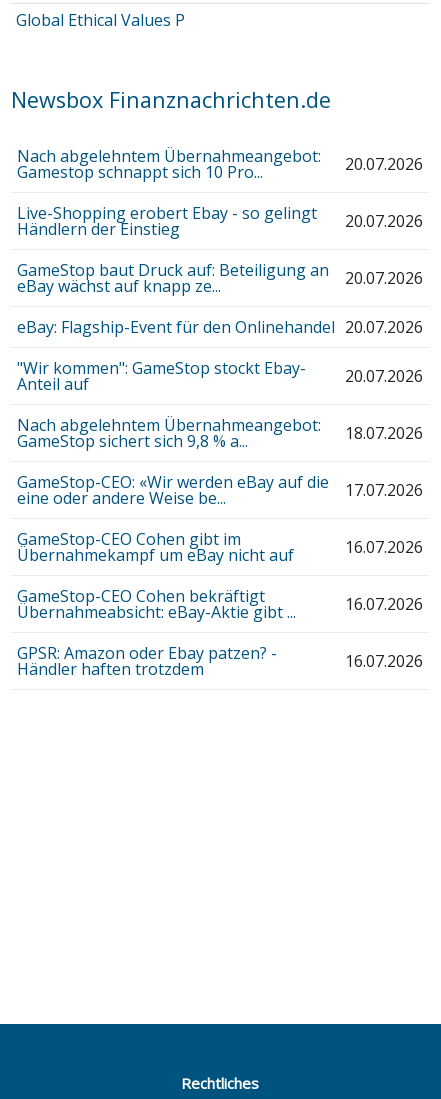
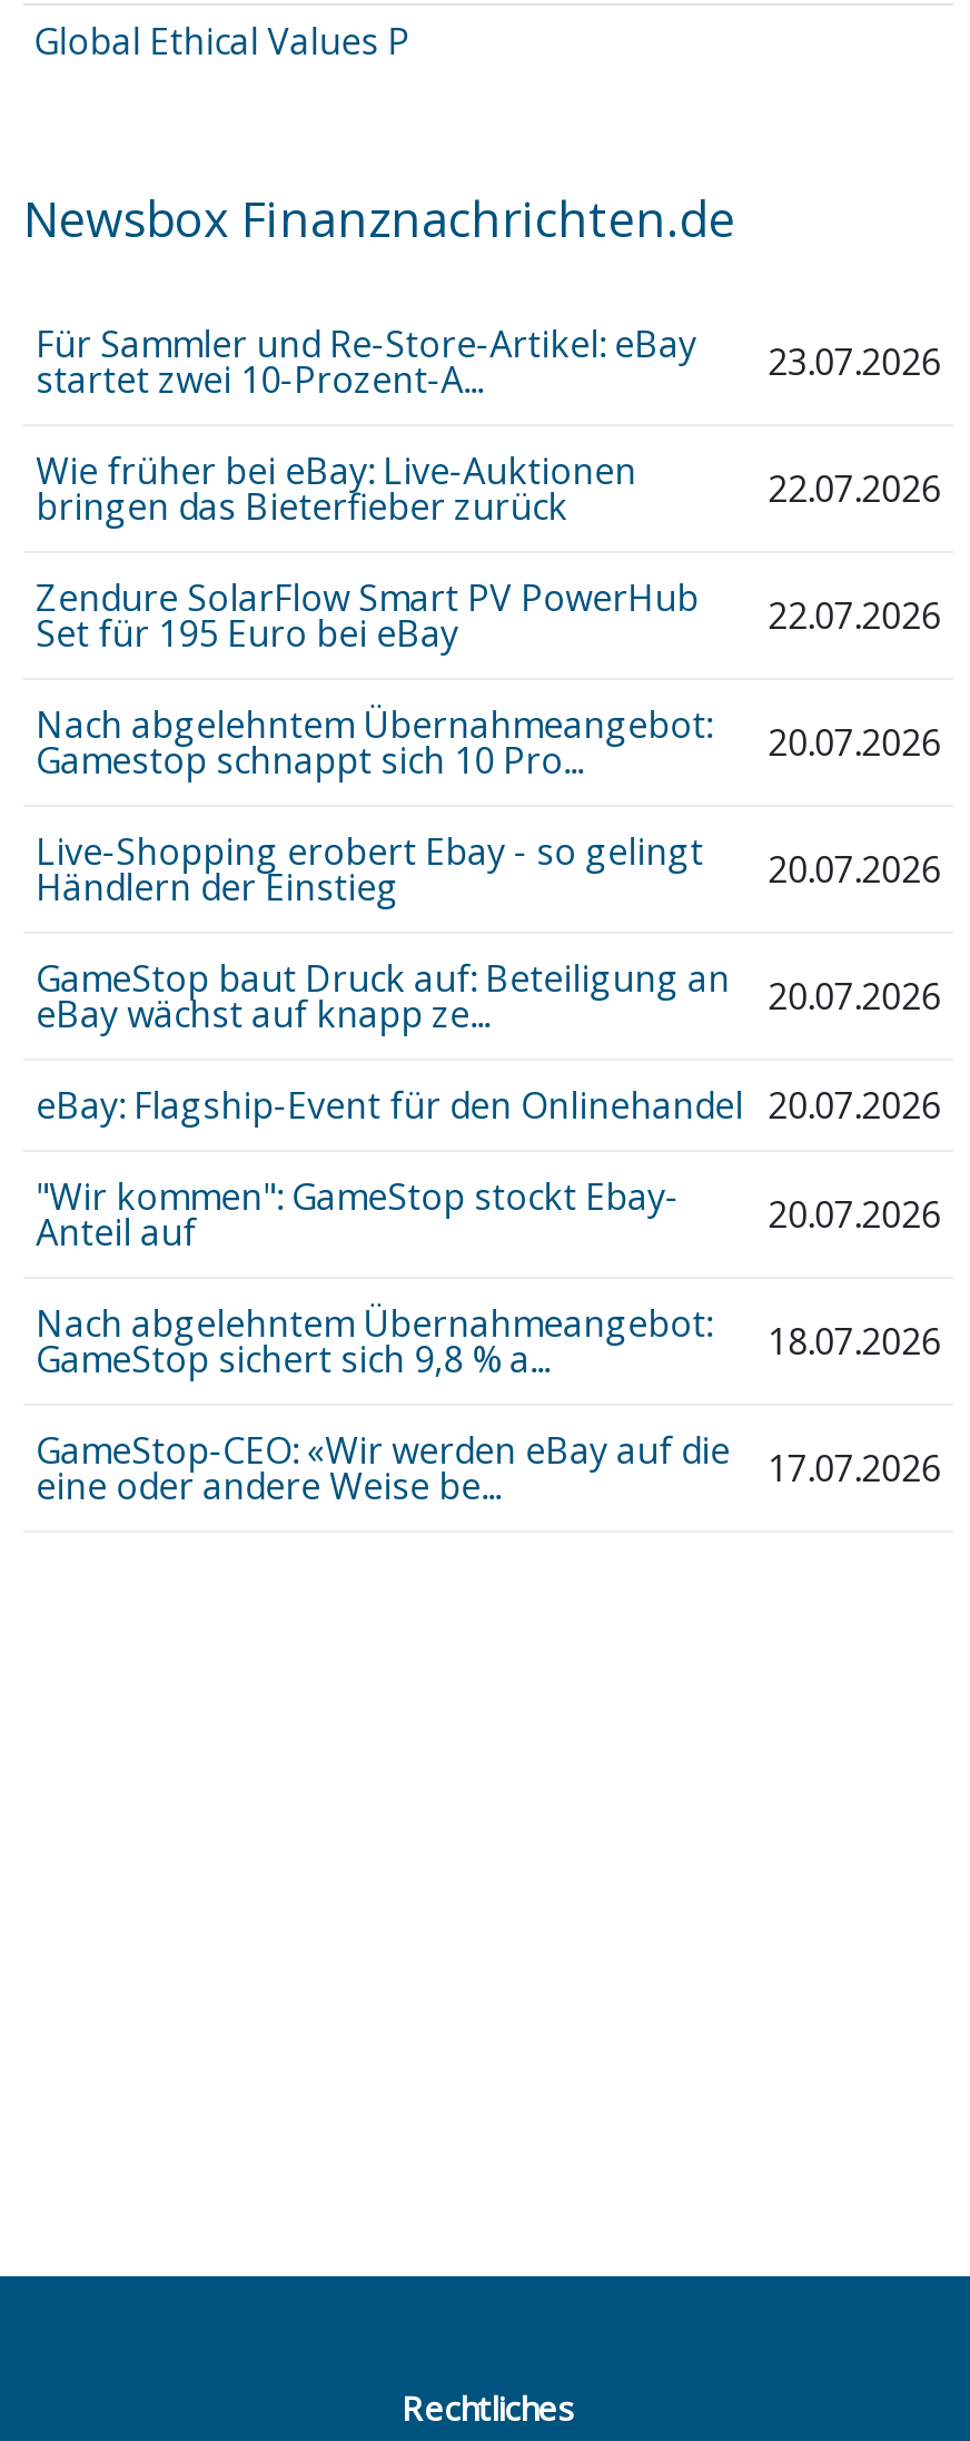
none -> [36,319,941,657] Für Sammler und Re-Store-Artikel: eBay | startet zwei 10-Prozent-A... | 23.07.2026 | Wie früher bei eBay: Live-Auktionen | bringen das Bieterfieber zurück | 22.07.2026 | Zendure SolarFlow Smart PV PowerHub | Set für 195 Euro bei eBay | 22.07.2026
moved [17,145,423,509] -> [36,699,941,1510]: Nach abgelehntem Übernahmeangebot: | Gamestop schnappt sich 10 Pro... | 20.07.2026 | ... | eine oder andere Weise be... | 17.07.2026
[17,528,423,680] GameStop-CEO Cohen gibt im | Übernahmekampf um eBay nicht auf | 16.07.2026 | GameStop-CEO Cohen bekräftigt | Übernahmeabsicht: eBay-Aktie gibt ... | 16.07.2026 | GPSR: Amazon oder Ebay patzen? - | Händler haften trotzdem | 16.07.2026 -> none

